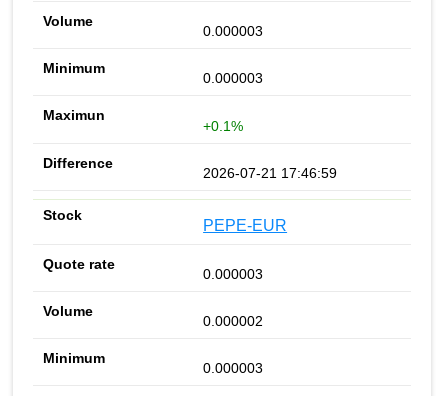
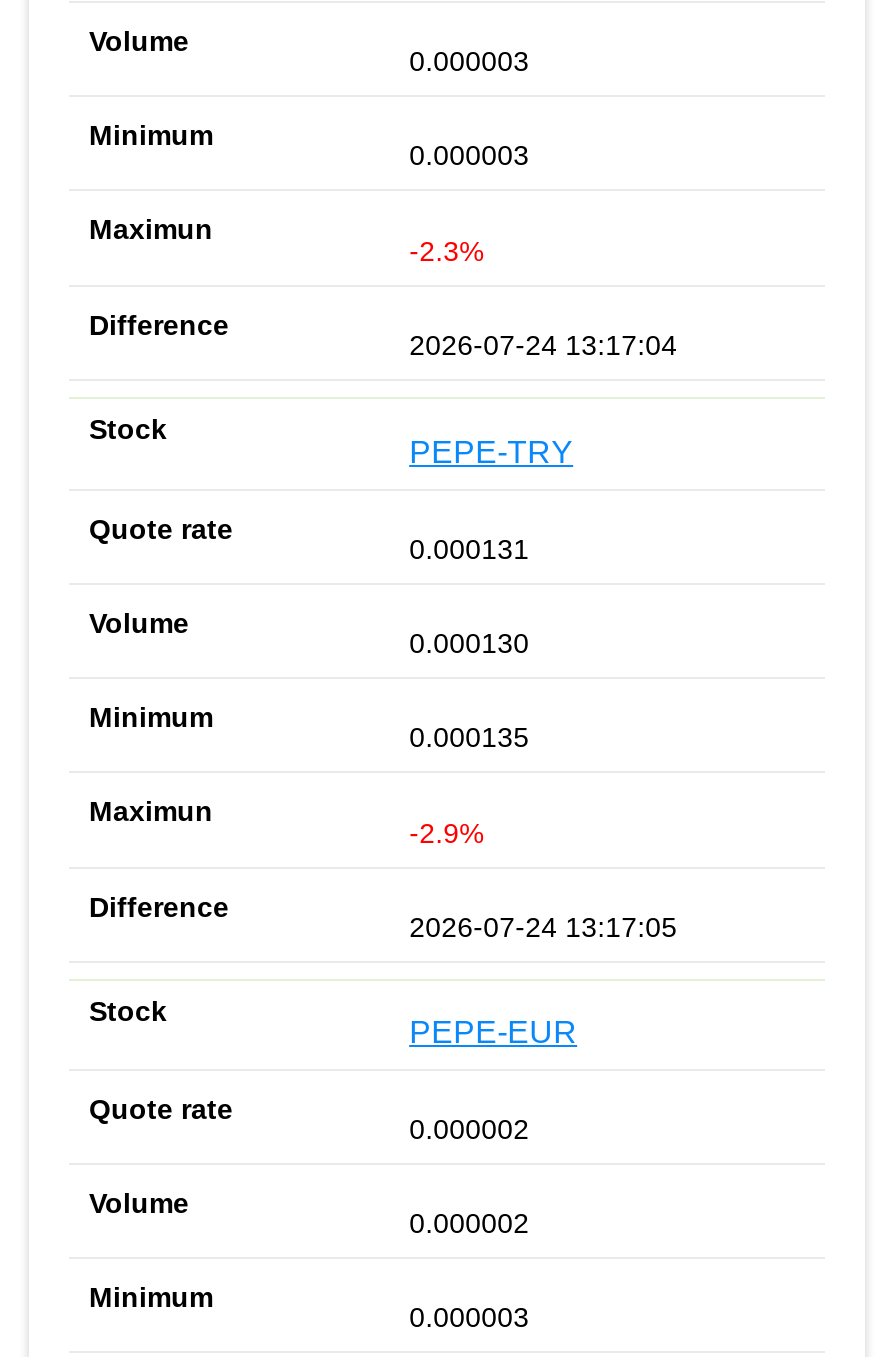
[203,118,337,181] +0.1% | 2026-07-21 17:46:59 -> [409,236,677,943] -2.3% | 2026-07-24 13:17:04 | PEPE-TRY | 0.000131 | 0.000130 | 0.000135 | -2.9% | 2026-07-24 13:17:05
[203,266,263,282] 0.000003 -> [409,1114,529,1146] 0.000002

